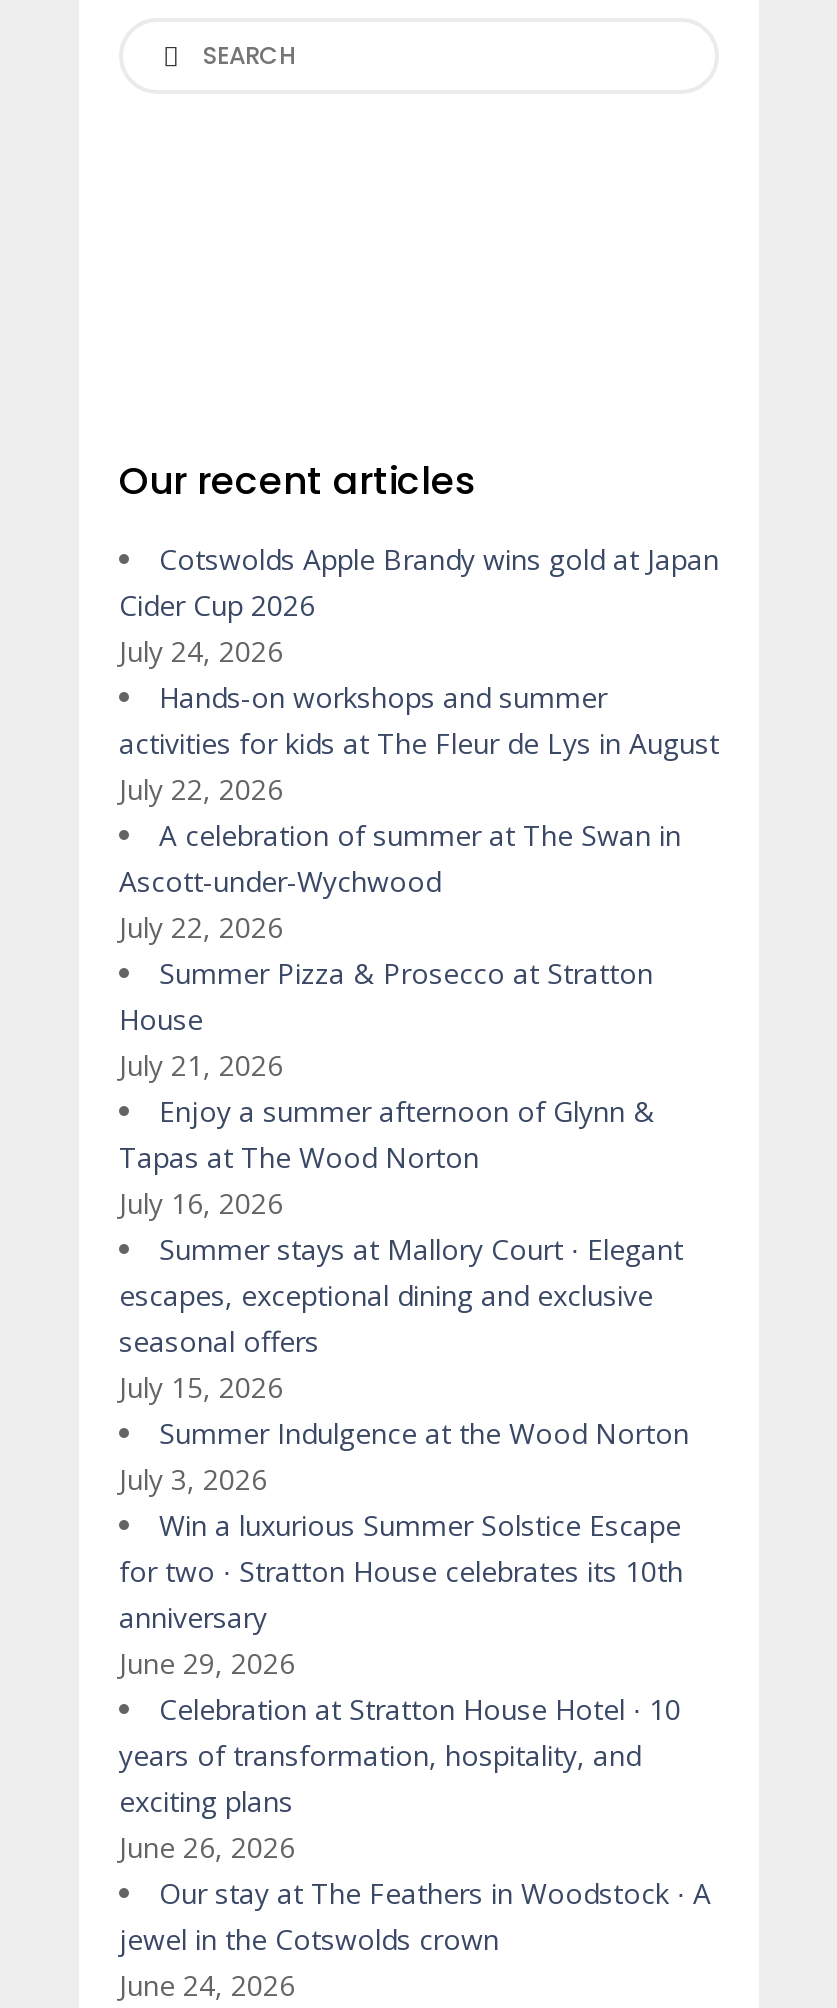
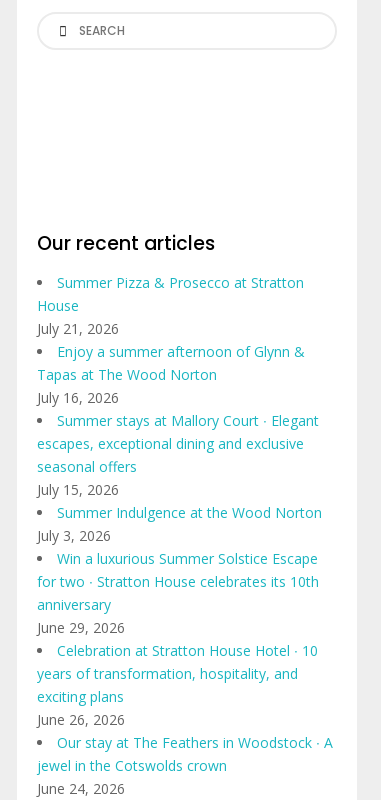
[119,540,719,946] Cotswolds Apple Brandy wins gold at Japan | Cider Cup 2026 | July 24, 2026 | Hands-on workshops and summer | activities for kids at The Fleur de Lys in August | July 22, 2026 | A celebration of summer at The Swan in | Ascott-under-Wychwood | July 22, 2026 -> none

